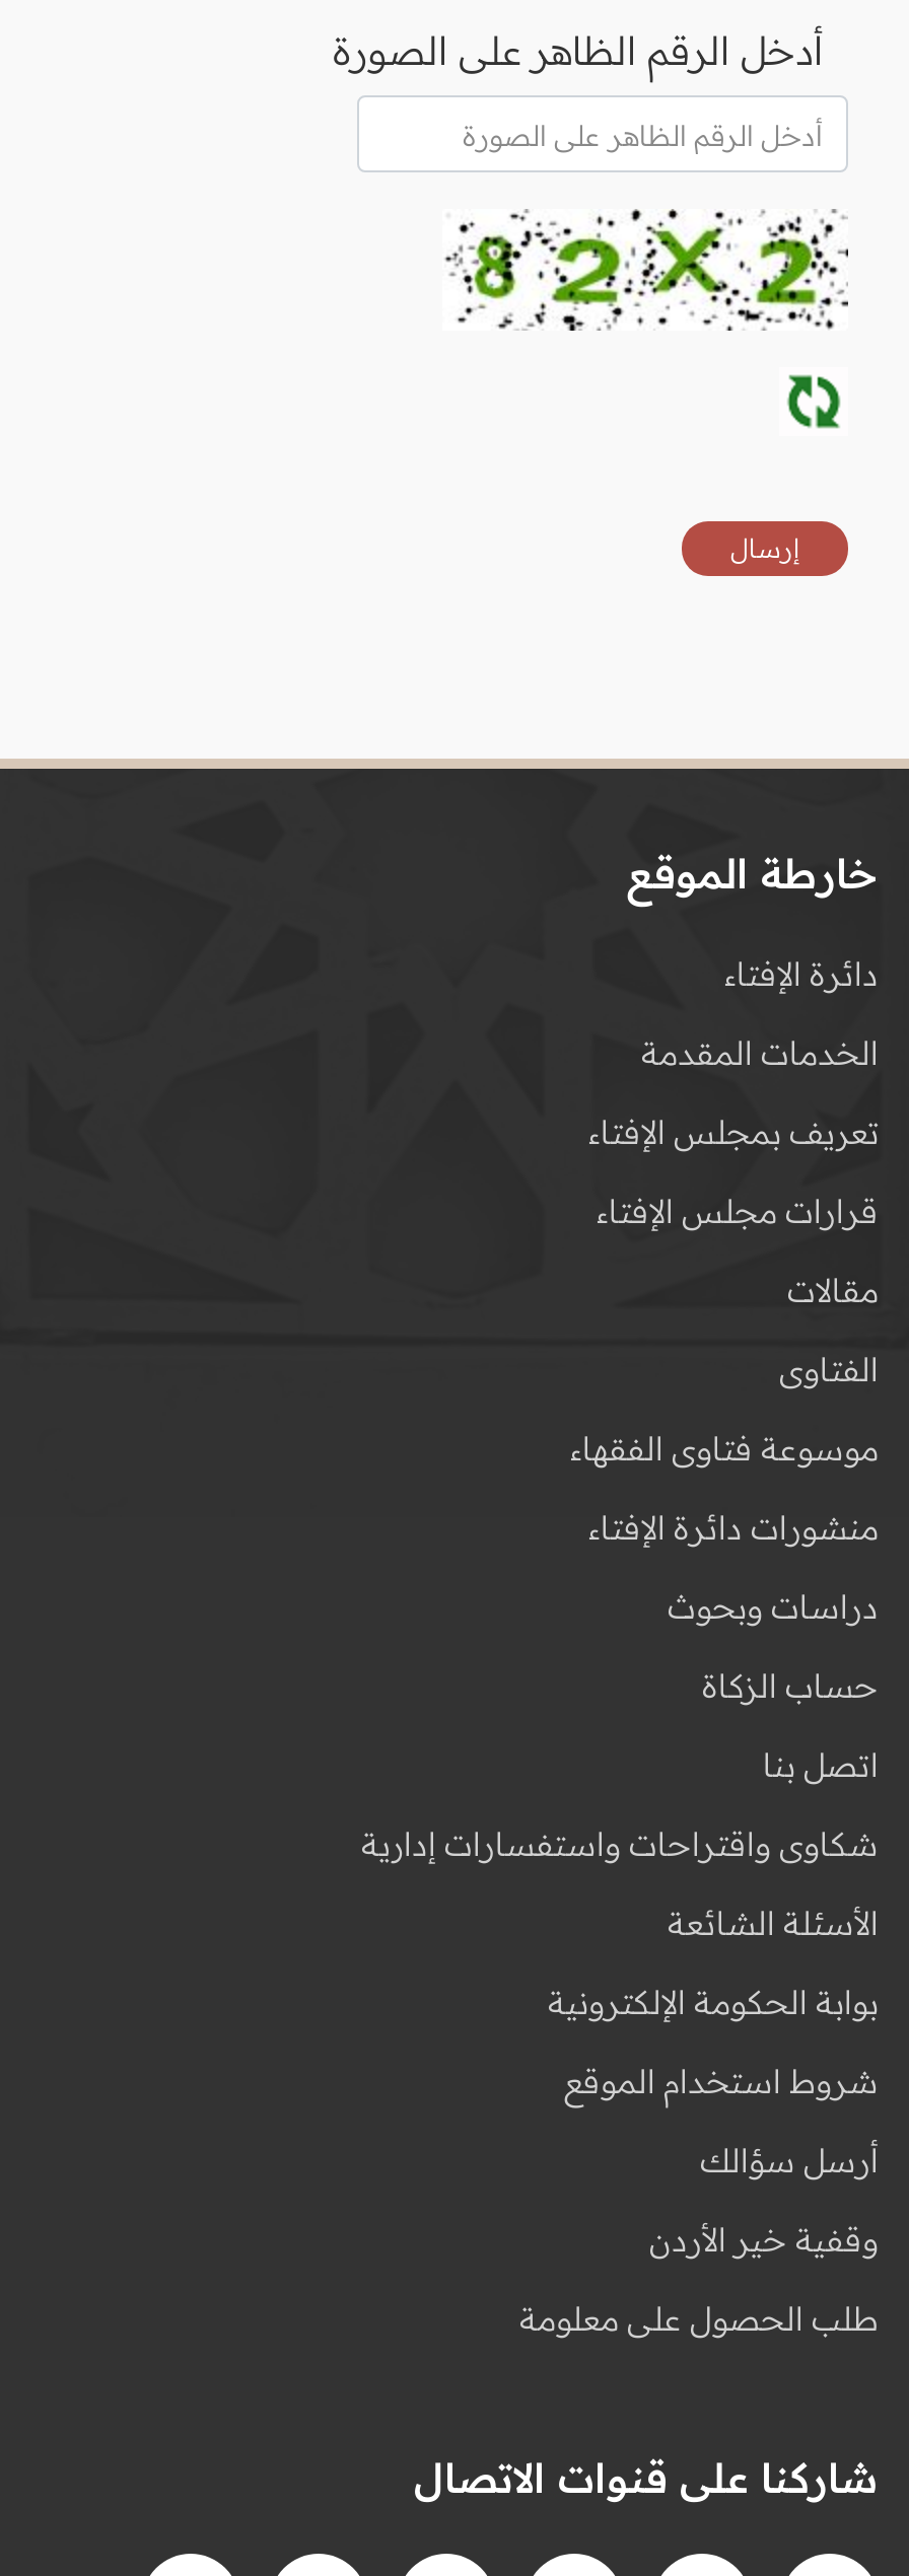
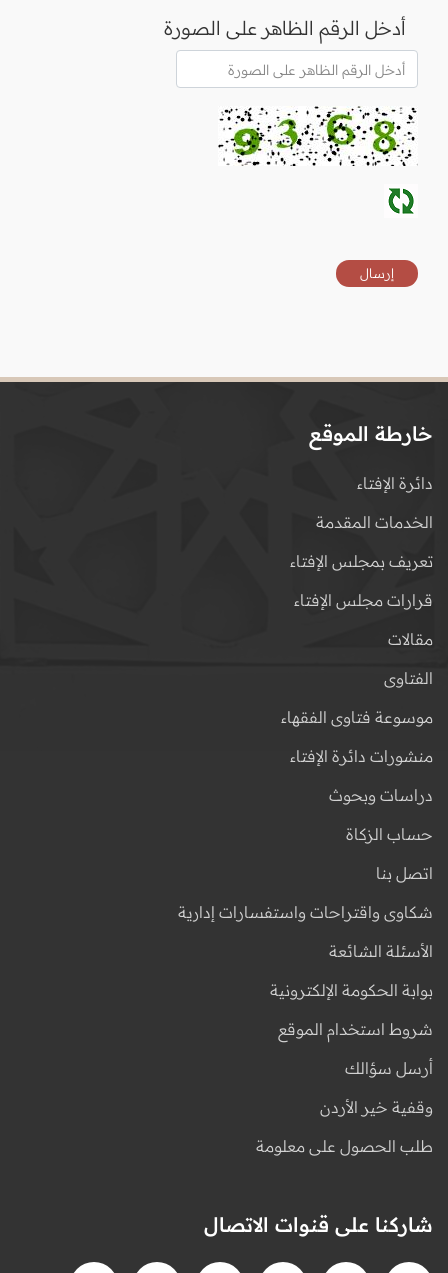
[444,209,850,333] [image] -> [217,106,418,167] [image]

